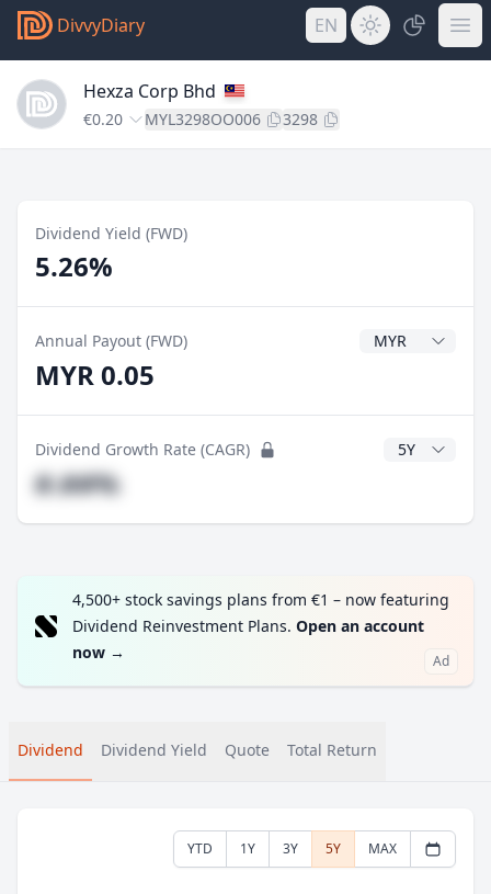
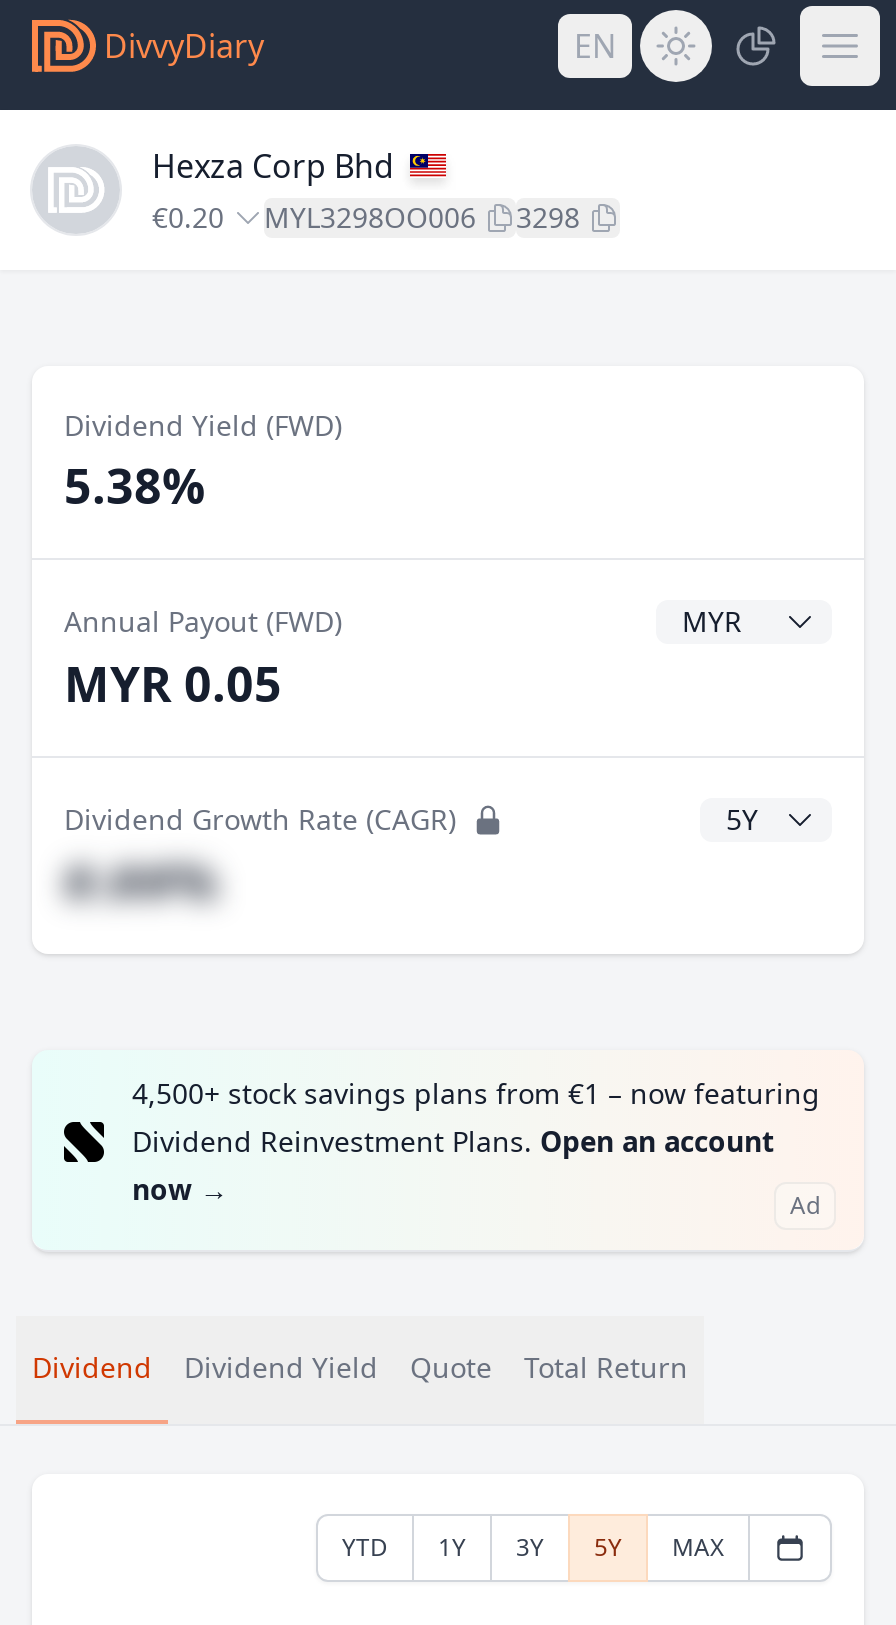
[35,248,113,284] 5.26% -> [64,452,206,518] 5.38%

